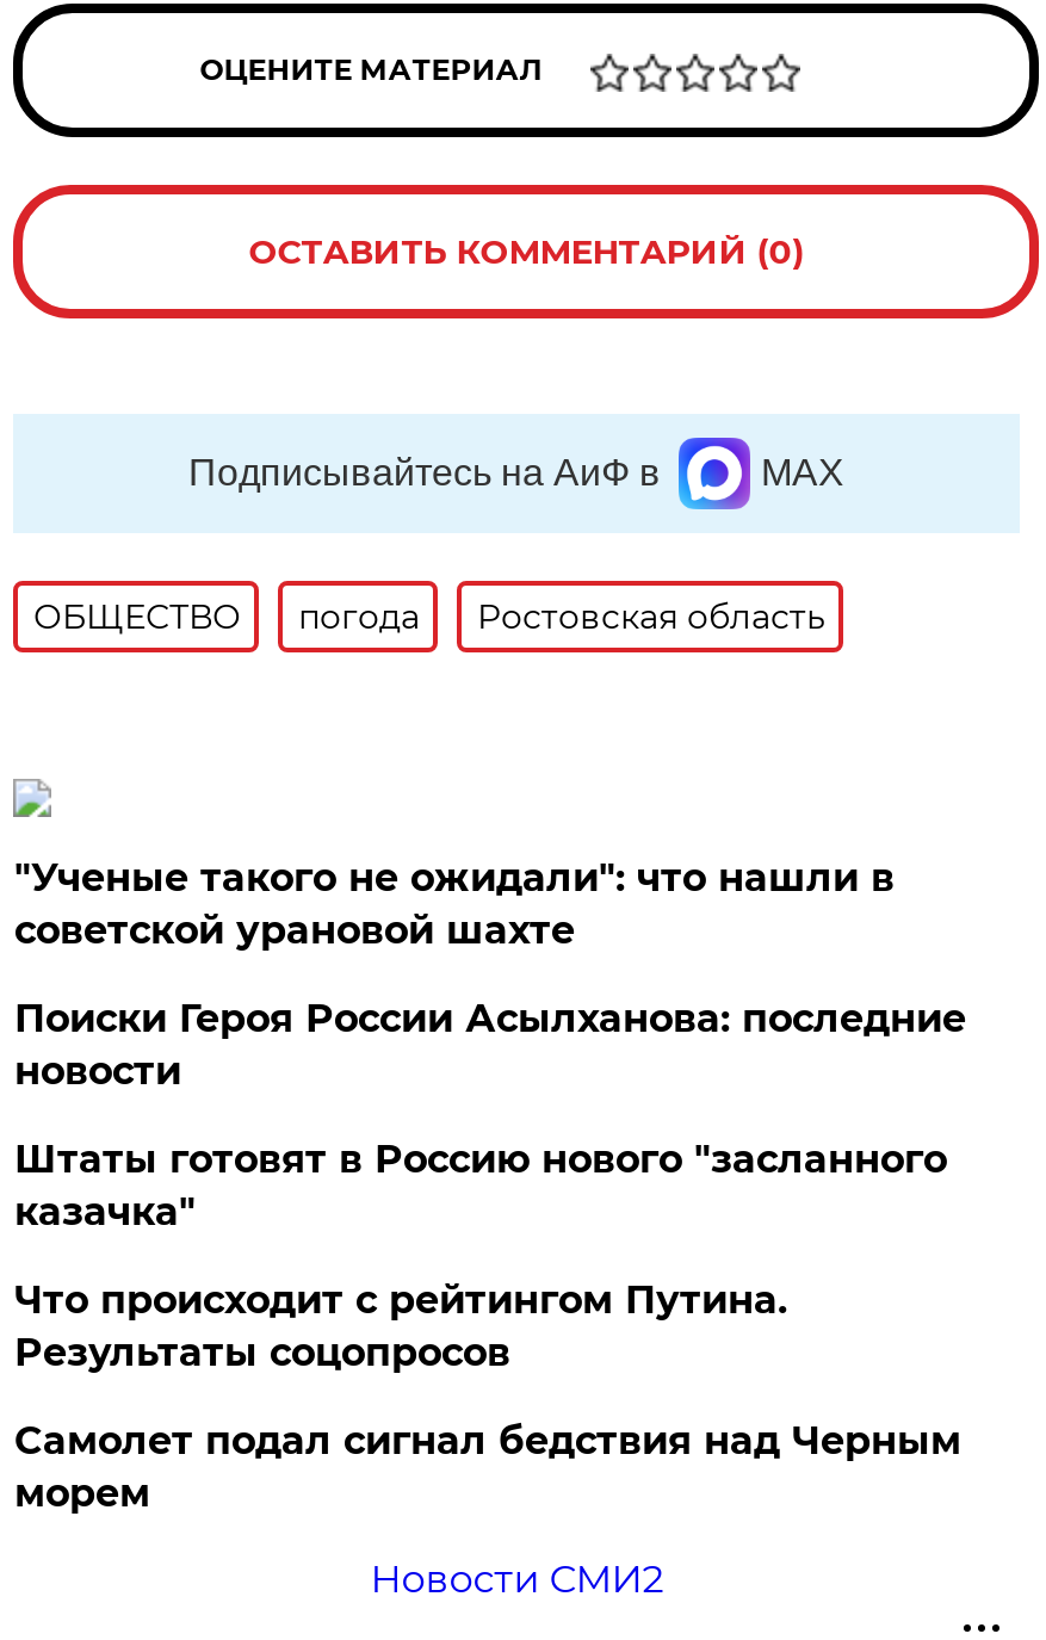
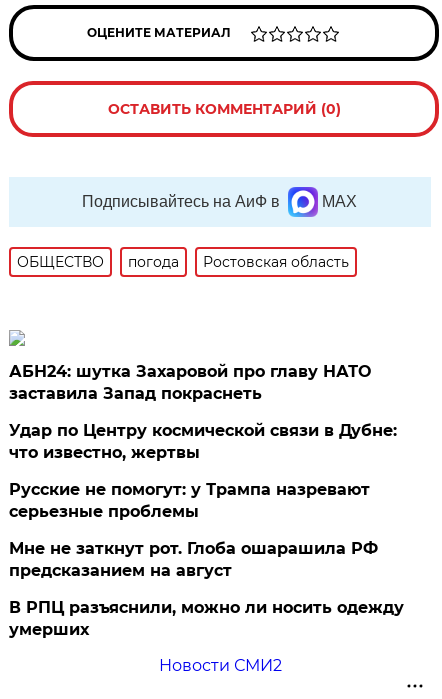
[14,855,894,953] "Ученые такого не ожидали": что нашли в | советской урановой шахте -> [9,362,371,403] АБН24: шутка Захаровой про главу НАТО | заставила Запад покраснеть
[14,996,966,1094] Поиски Героя России Асылханова: последние | новости -> [9,421,397,462] Удар по Центру космической связи в Дубне: | что известно, жертвы
[14,1137,947,1234] Штаты готовят в Россию нового "засланного | казачка" -> [9,480,370,521] Русские не помогут: у Трампа назревают | серьезные проблемы
[14,1277,787,1375] Что происходит с рейтингом Путина. | Результаты соцопросов -> [9,539,378,580] Мне не заткнут рот. Глоба ошарашила РФ | предсказанием на август
[14,1418,961,1516] Самолет подал сигнал бедствия над Черным | морем -> [9,598,404,639] В РПЦ разъяснили, можно ли носить одежду | умерших

